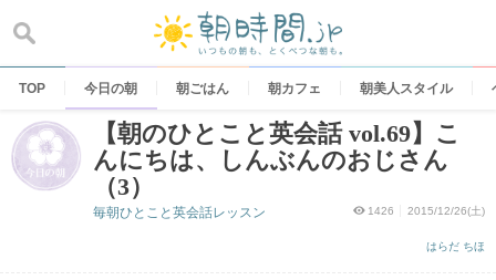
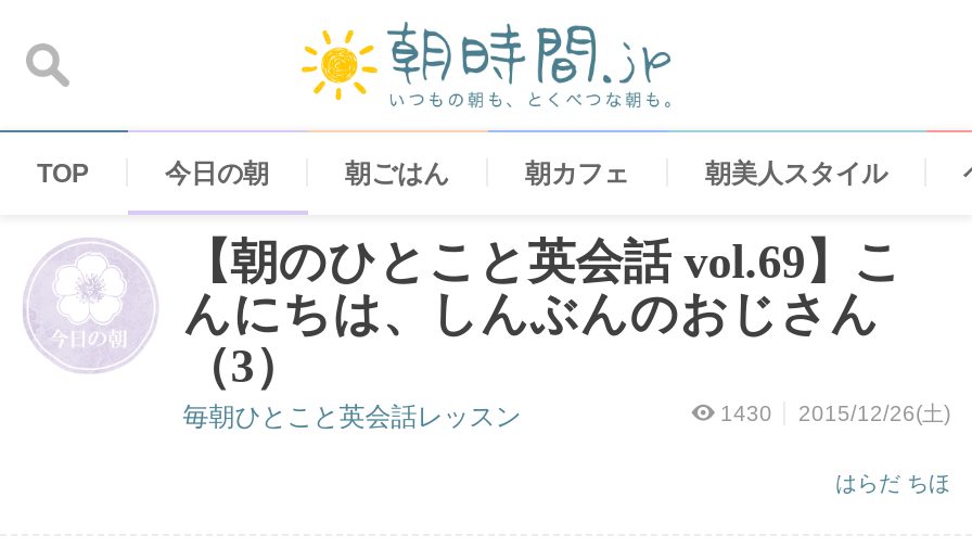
[368,205,485,217] 1426 2015/12/26(土) -> [720,402,950,425] 1430 2015/12/26(土)

